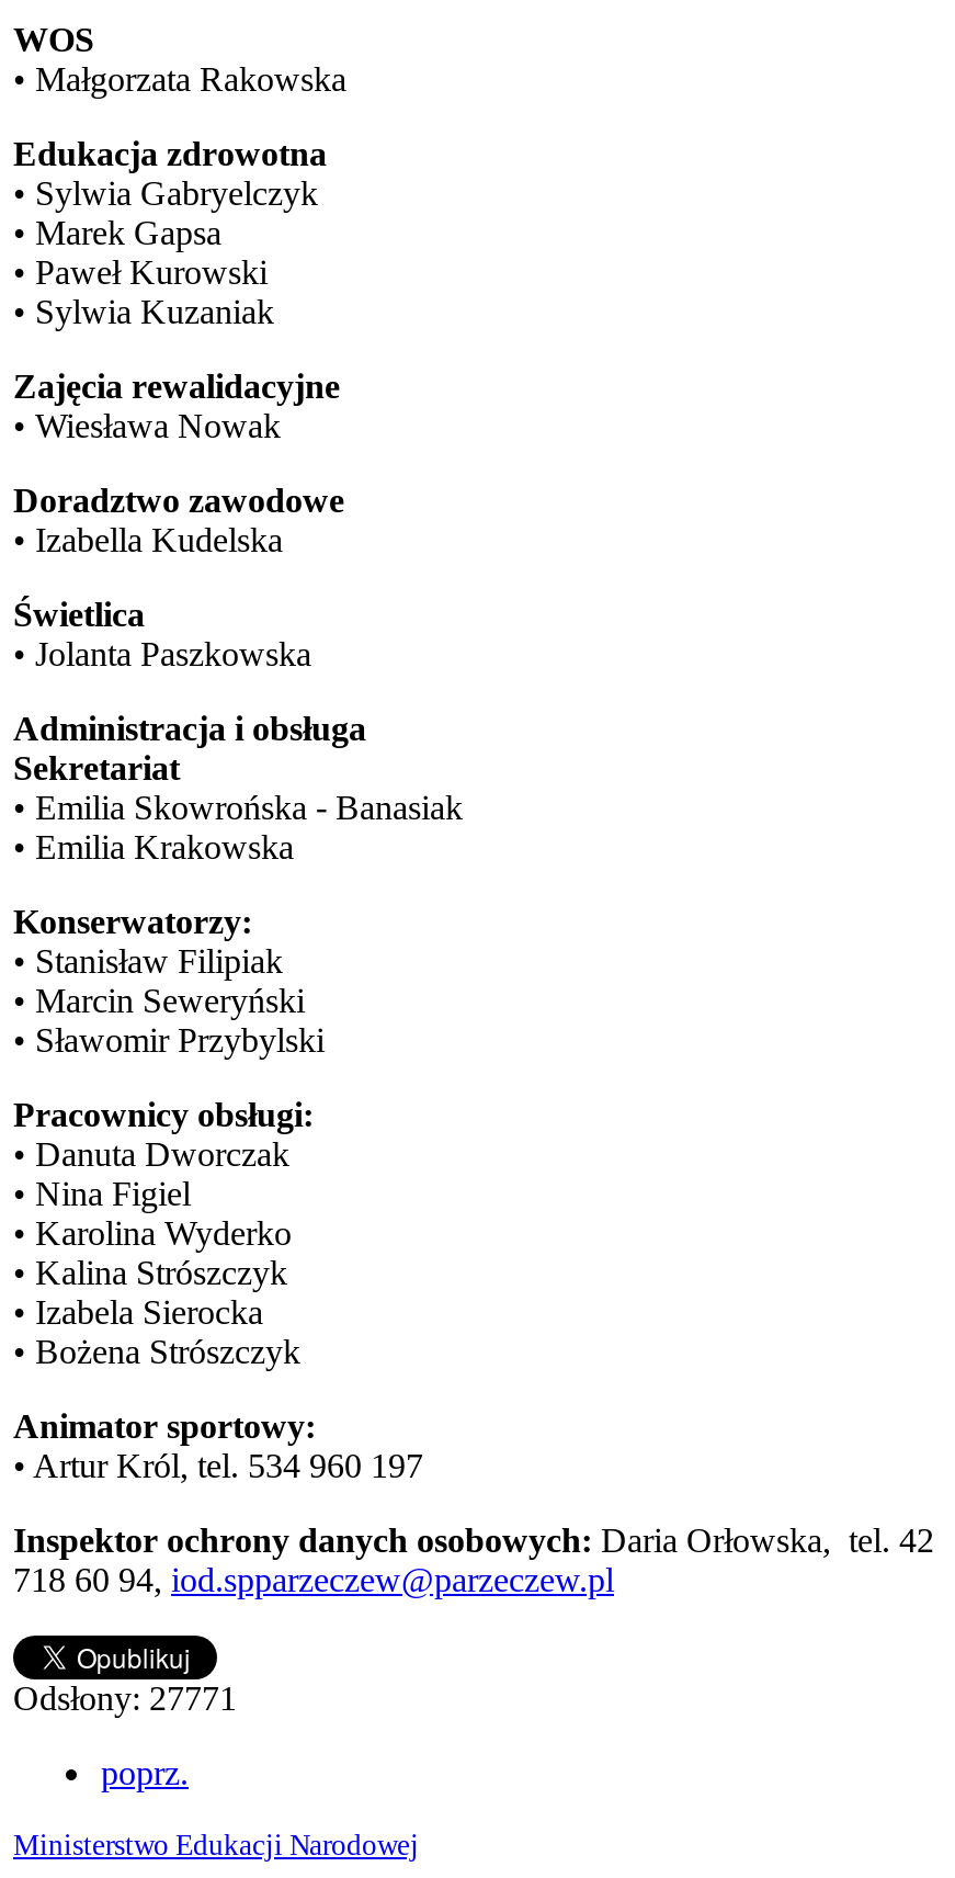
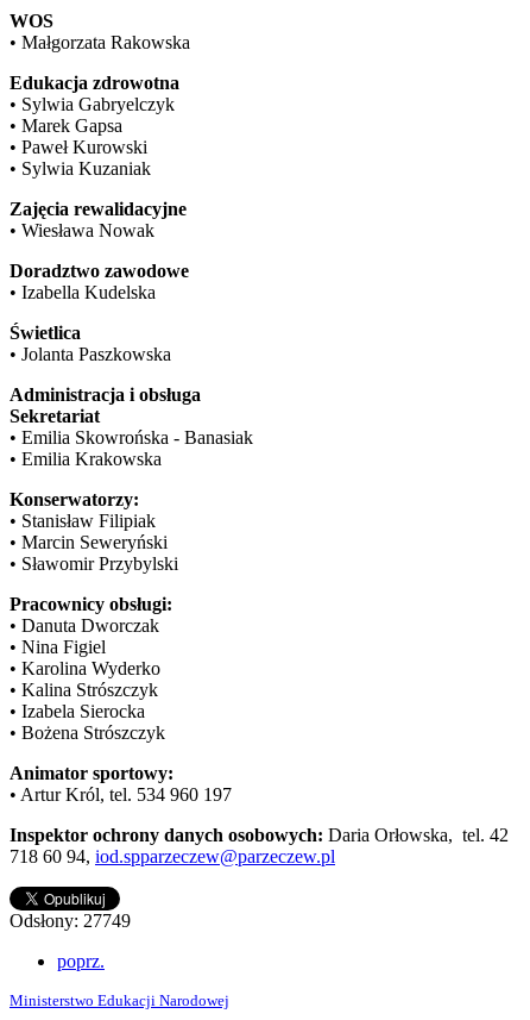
[13,1679,237,1716] Odsłony: 27771 -> [10,910,131,930] Odsłony: 27749

